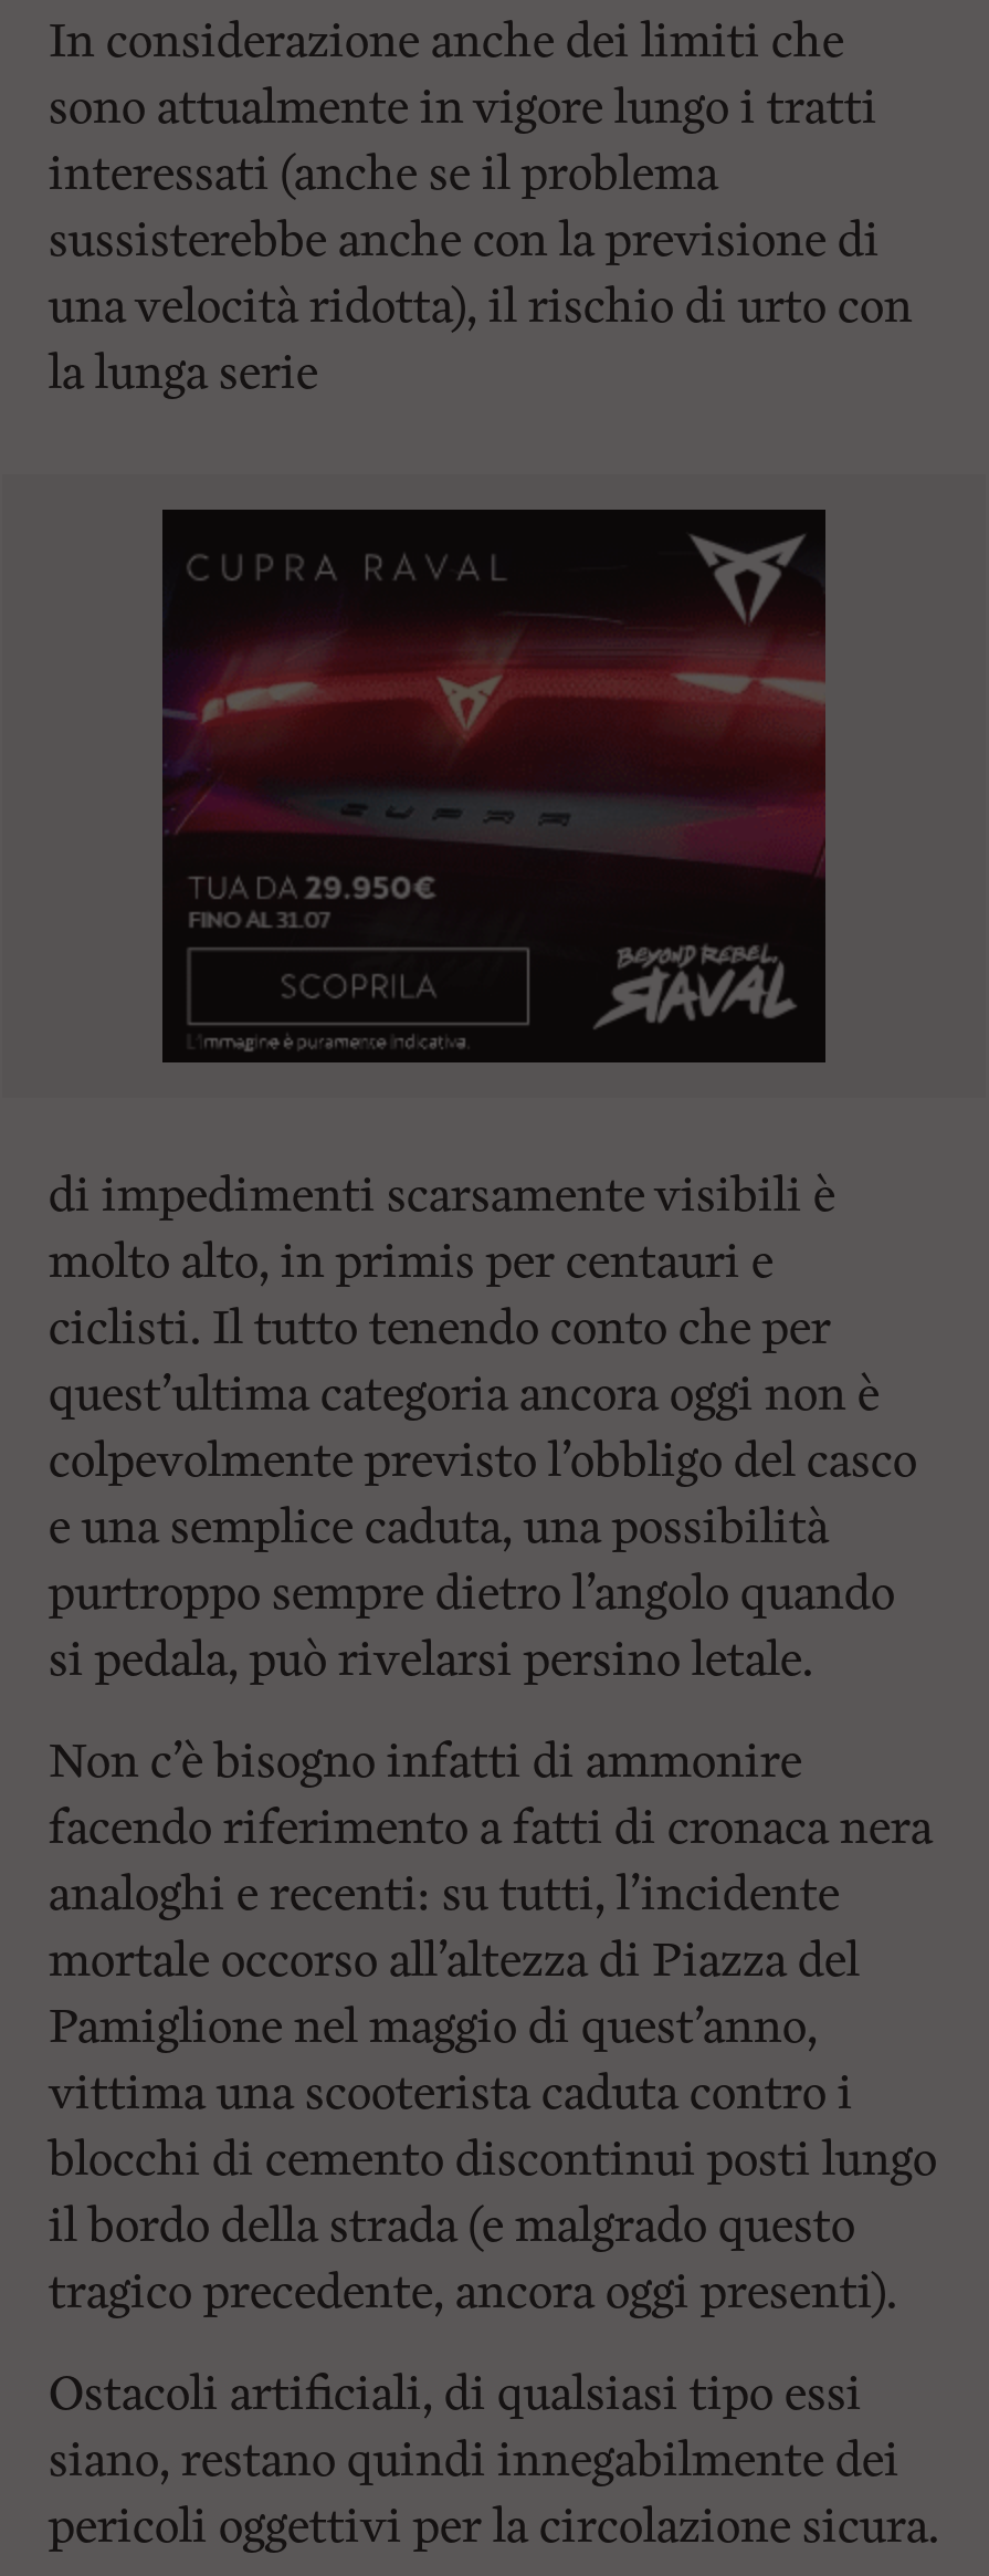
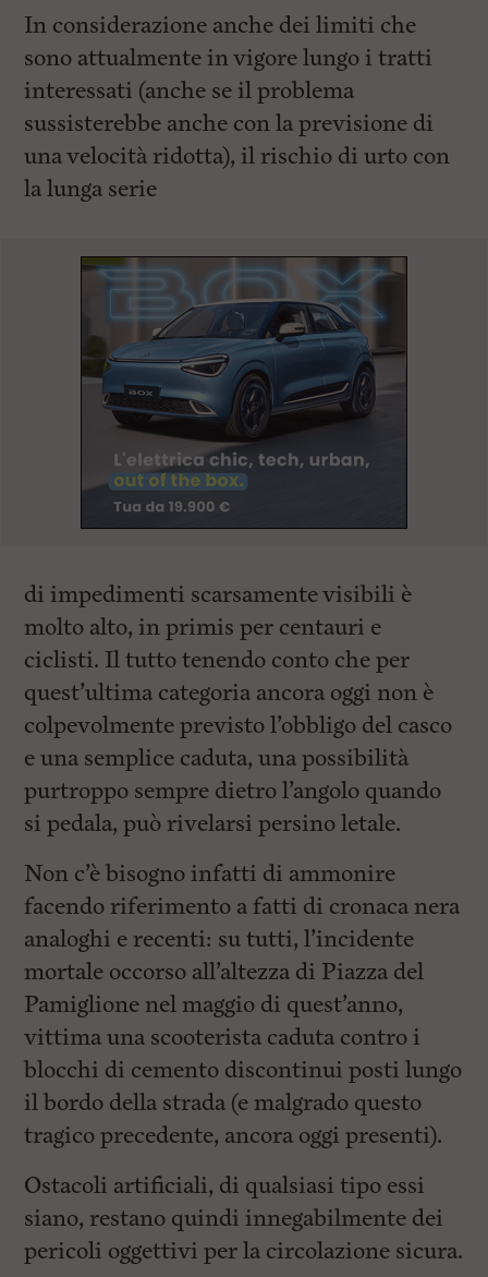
[160,510,828,1060] [image] -> [81,256,408,529] [image]

